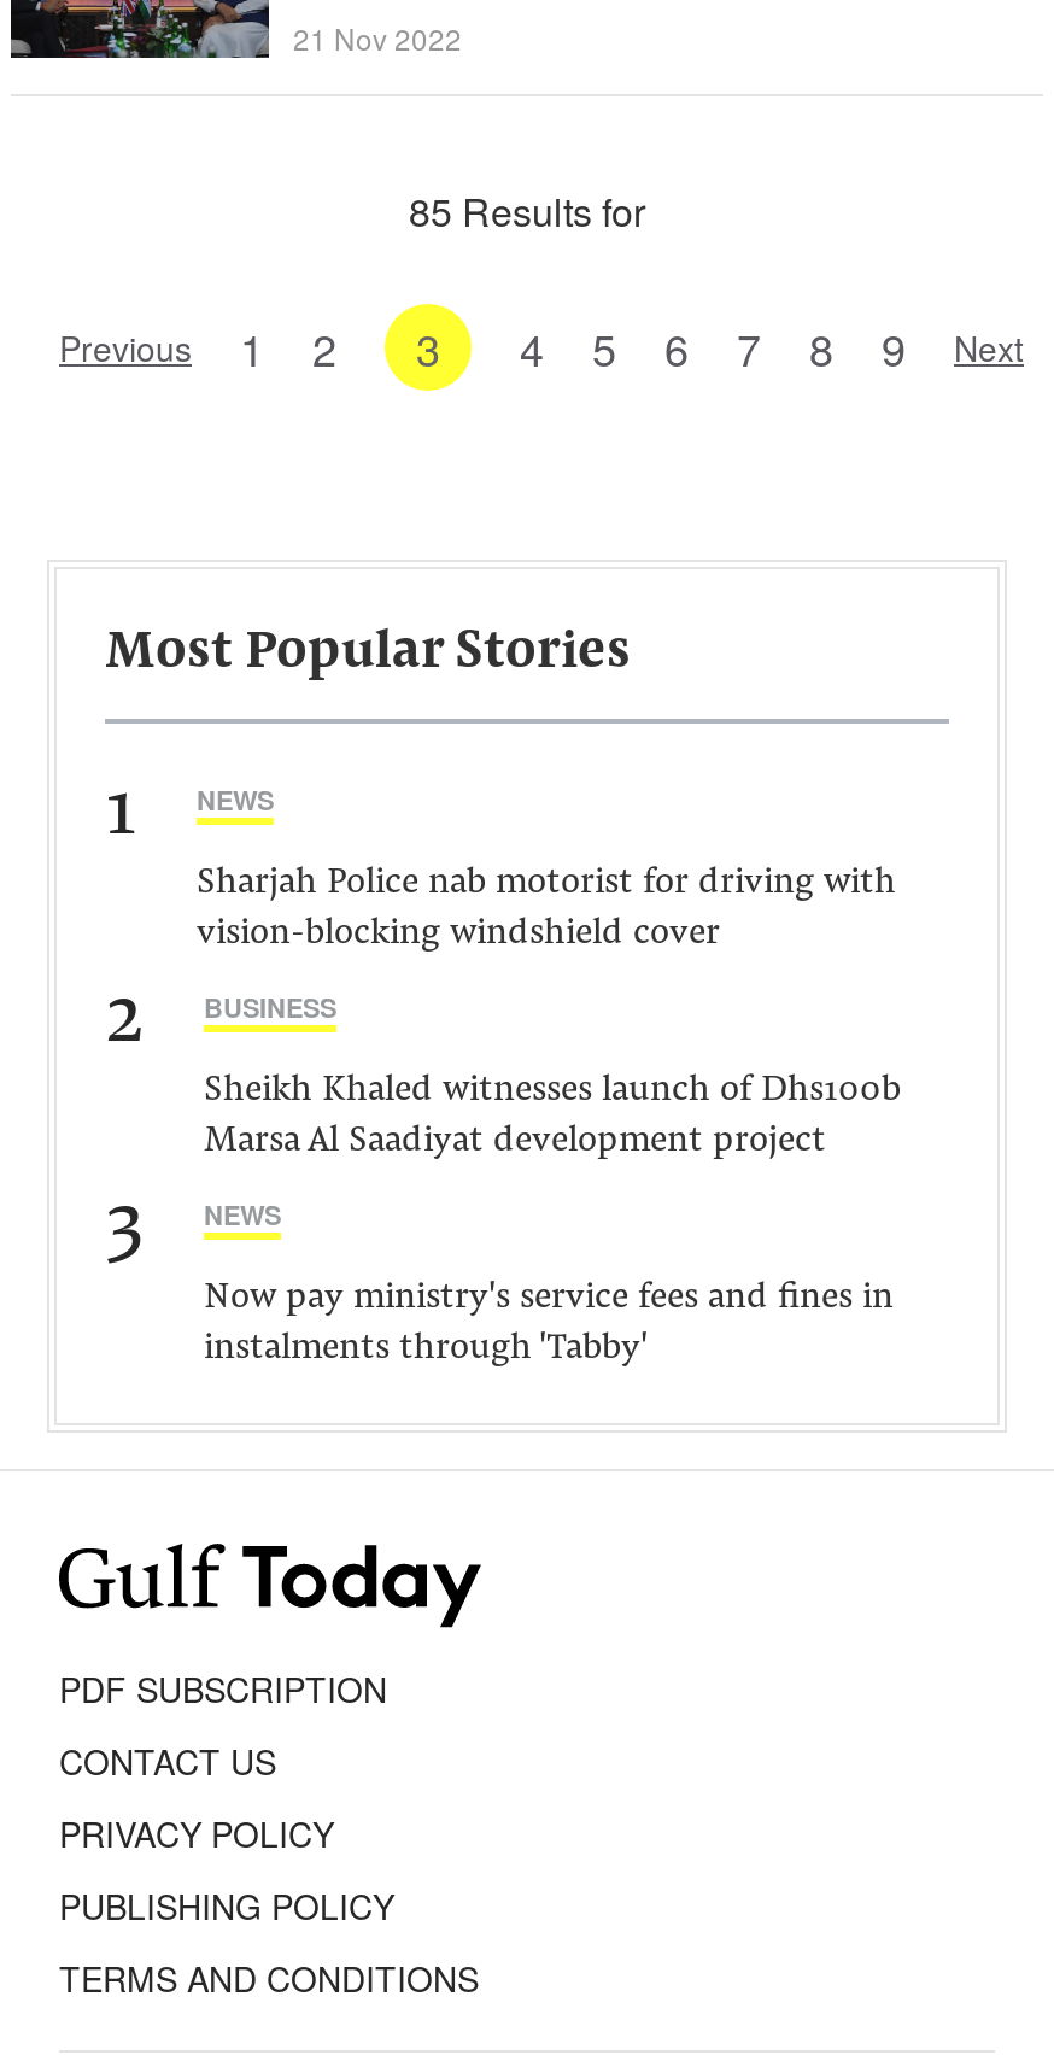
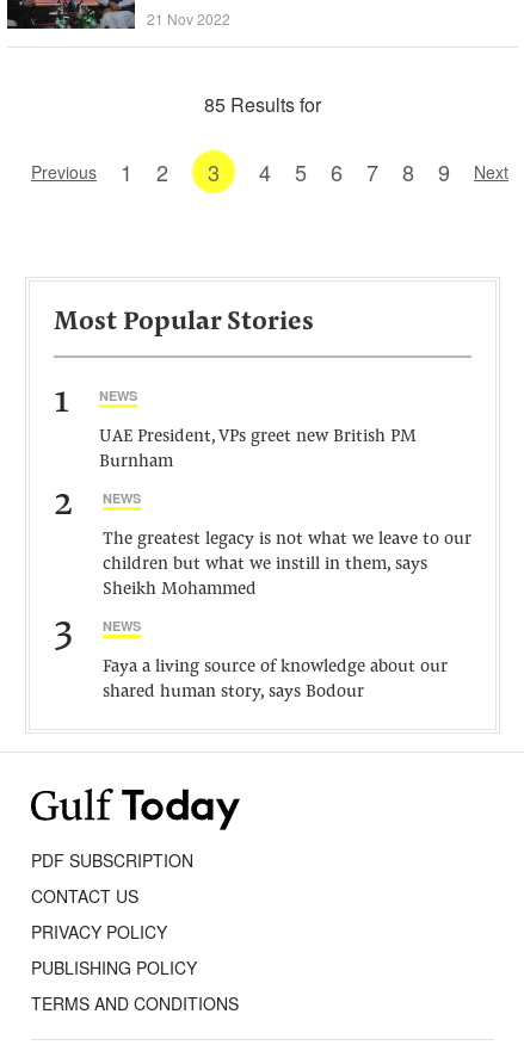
[197,866,896,953] Sharjah Police nab motorist for driving with | vision-blocking windshield cover -> [99,428,417,471] UAE President, VPs greet new British PM | Burnham
[204,989,336,1025] BUSINESS -> [103,489,141,507] NEWS
[204,1073,901,1160] Sheikh Khaled witnesses launch of Dhs100b | Marsa Al Saadiyat development project -> [103,531,471,599] The greatest legacy is not what we leave to our | children but what we instill in them, says | Sheikh Mohammed
[204,1281,894,1368] Now pay ministry's service fees and fines in | instalments through 'Tabby' -> [103,658,448,701] Faya a living source of knowledge about our | shared human story, says Bodour

